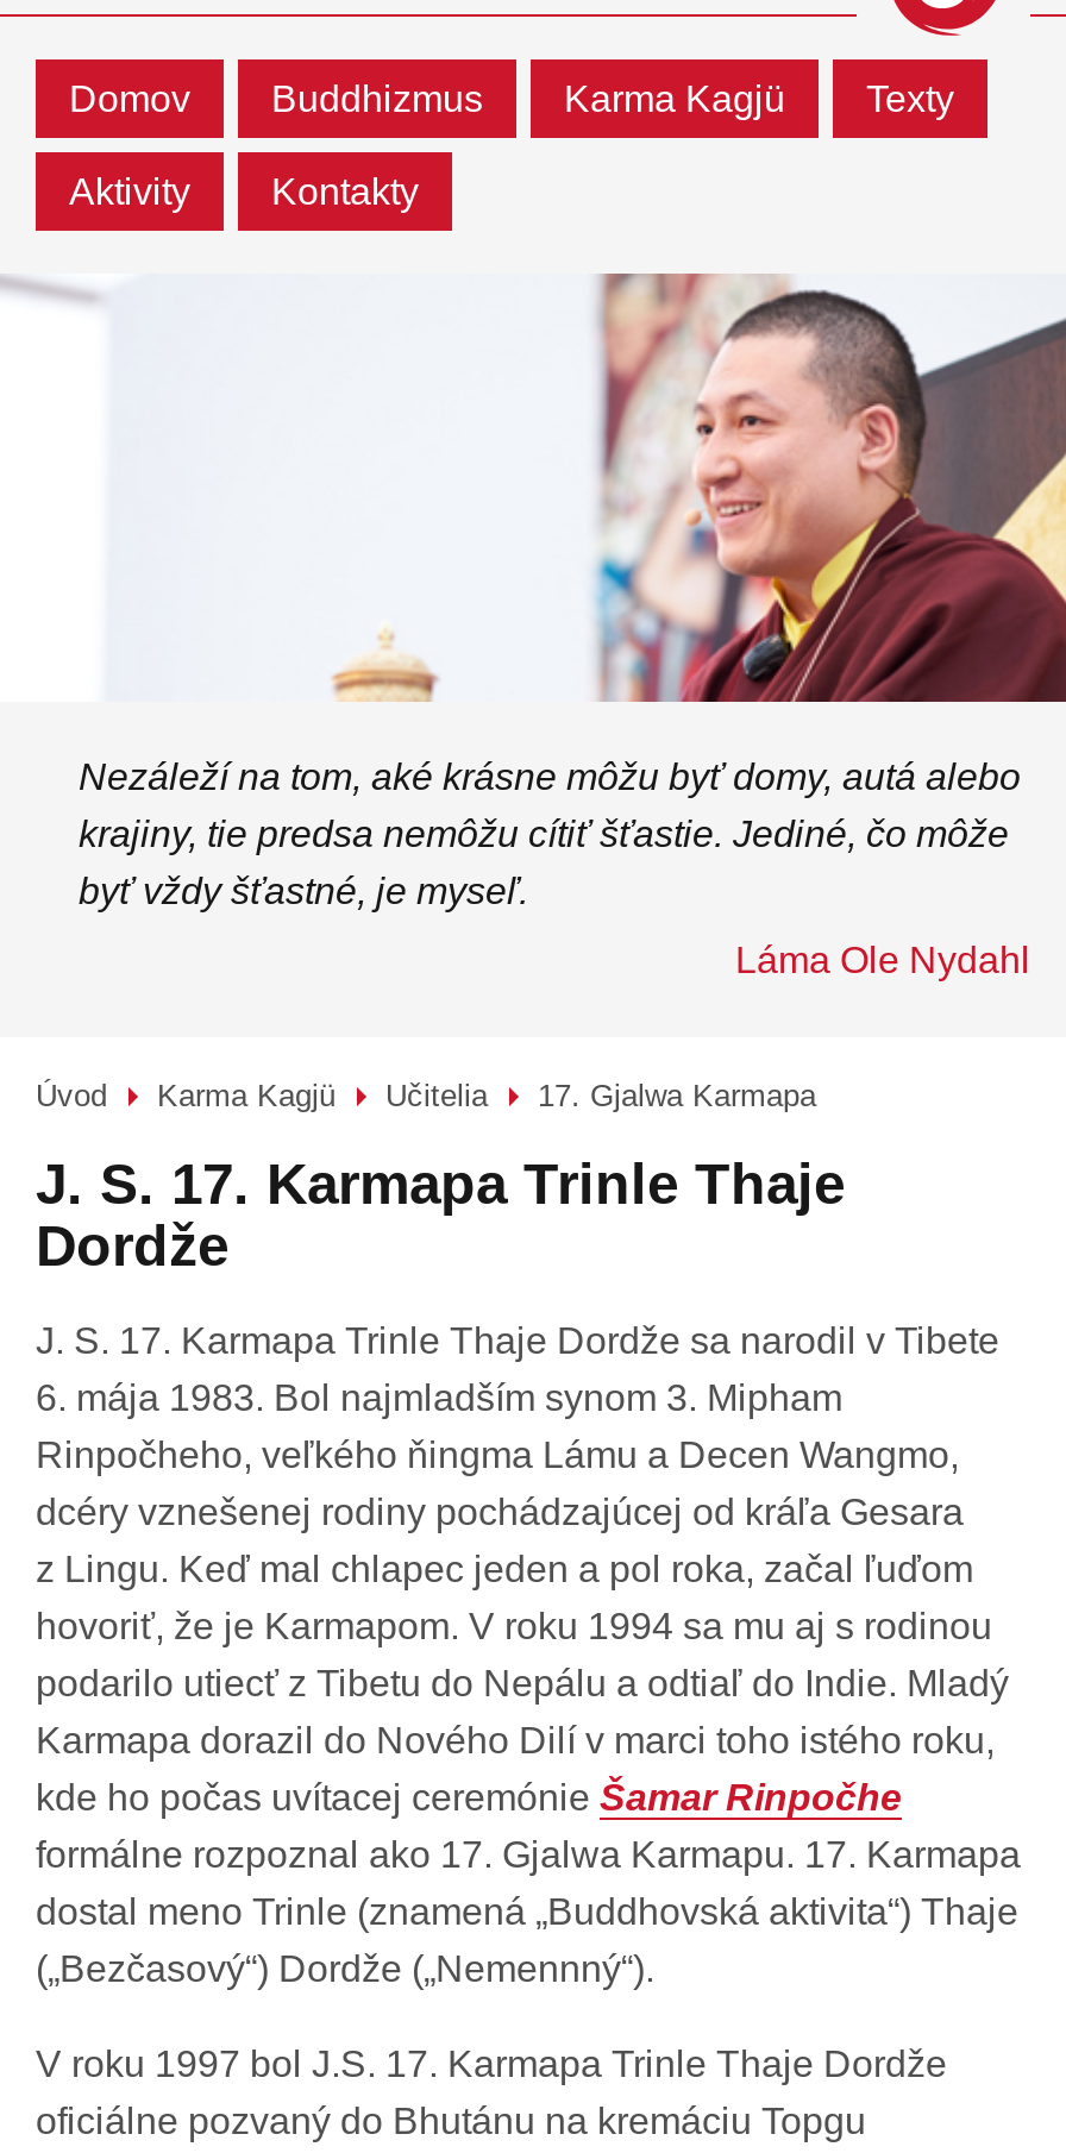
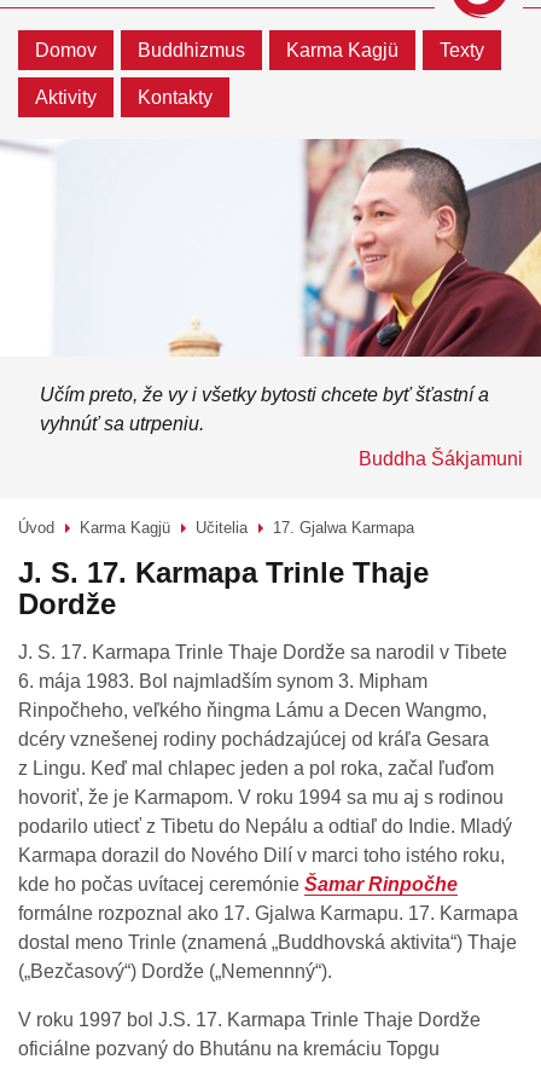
[79,757,1021,911] Nezáleží na tom, aké krásne môžu byť domy, autá alebo | krajiny, tie predsa nemôžu cítiť šťastie. Jediné, čo môže | byť vždy šťastné, je myseľ. -> [40,384,489,434] Učím preto, že vy i všetky bytosti chcete byť šťastní a | vyhnúť sa utrpeniu.
[735,940,1030,980] Láma Ole Nydahl -> [359,448,523,469] Buddha Šákjamuni

